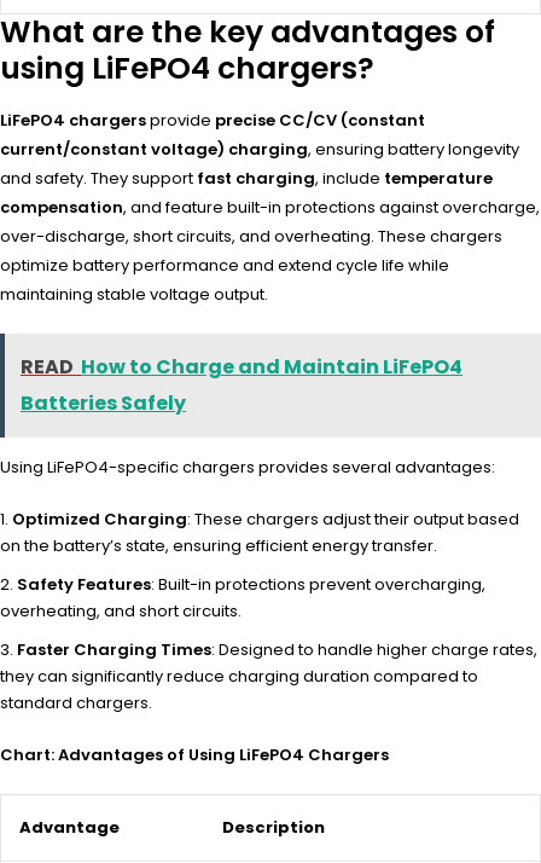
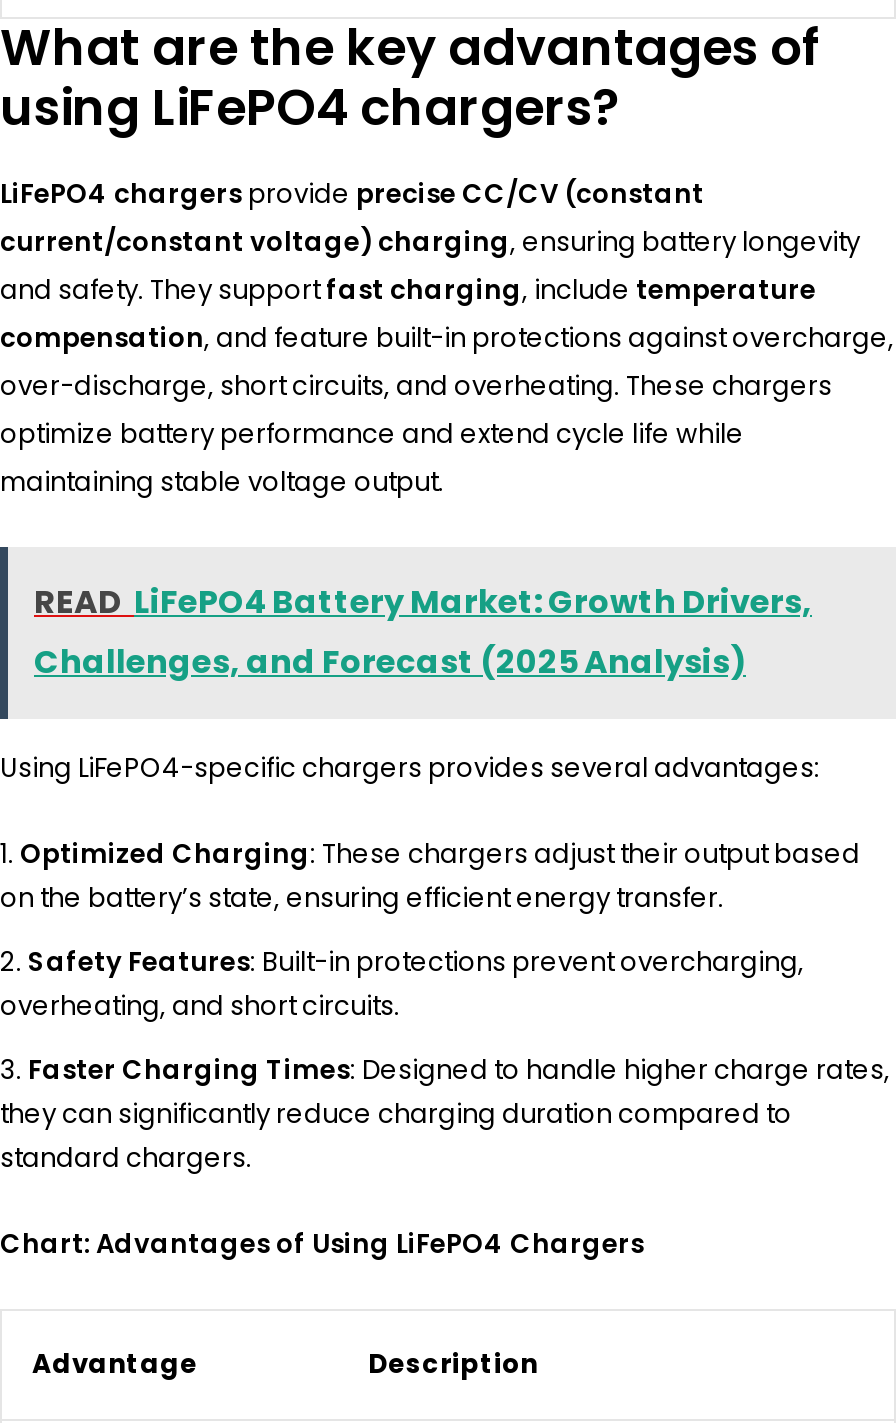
[21,353,463,417] READ How to Charge and Maintain LiFePO4 | Batteries Safely -> [34,579,812,685] READ LiFePO4 Battery Market: Growth Drivers, | Challenges, and Forecast (2025 Analysis)

